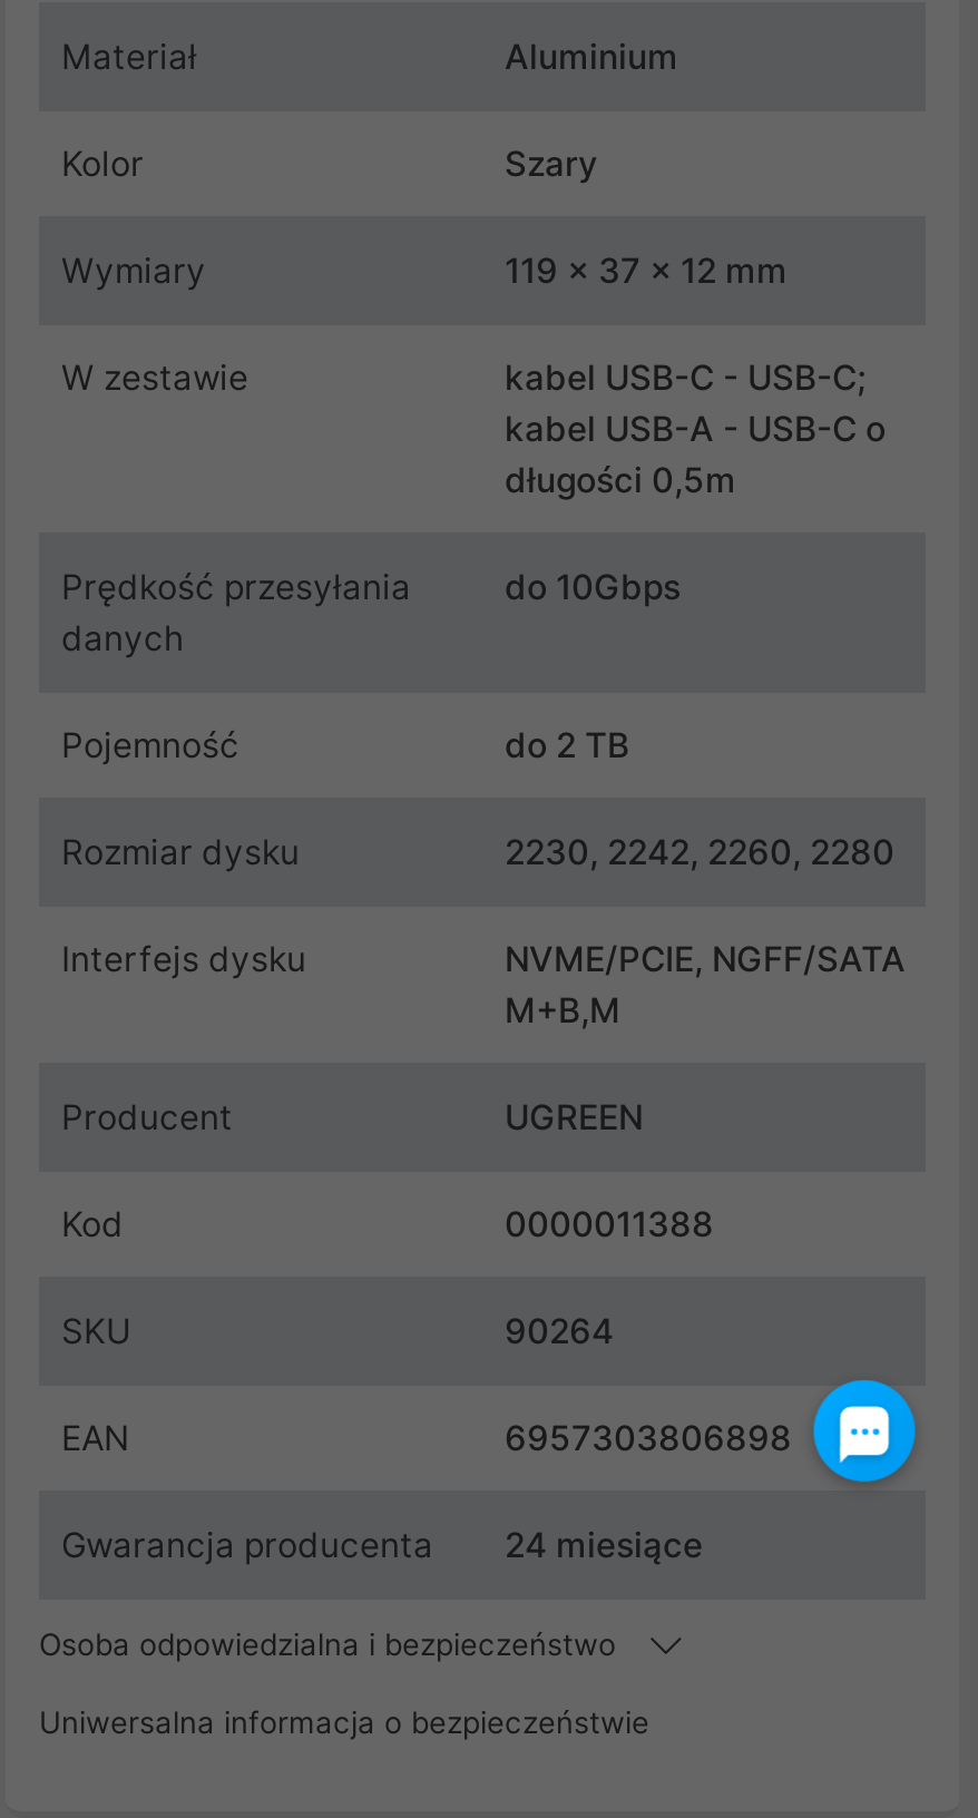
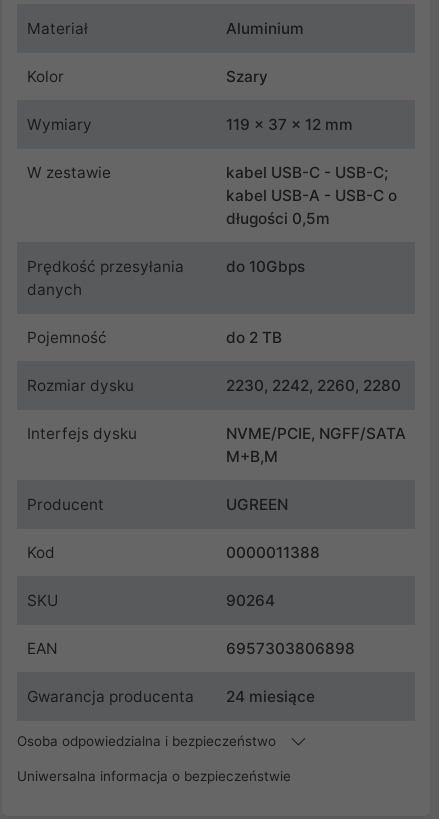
[810,1377,919,1488] [image] -> none

